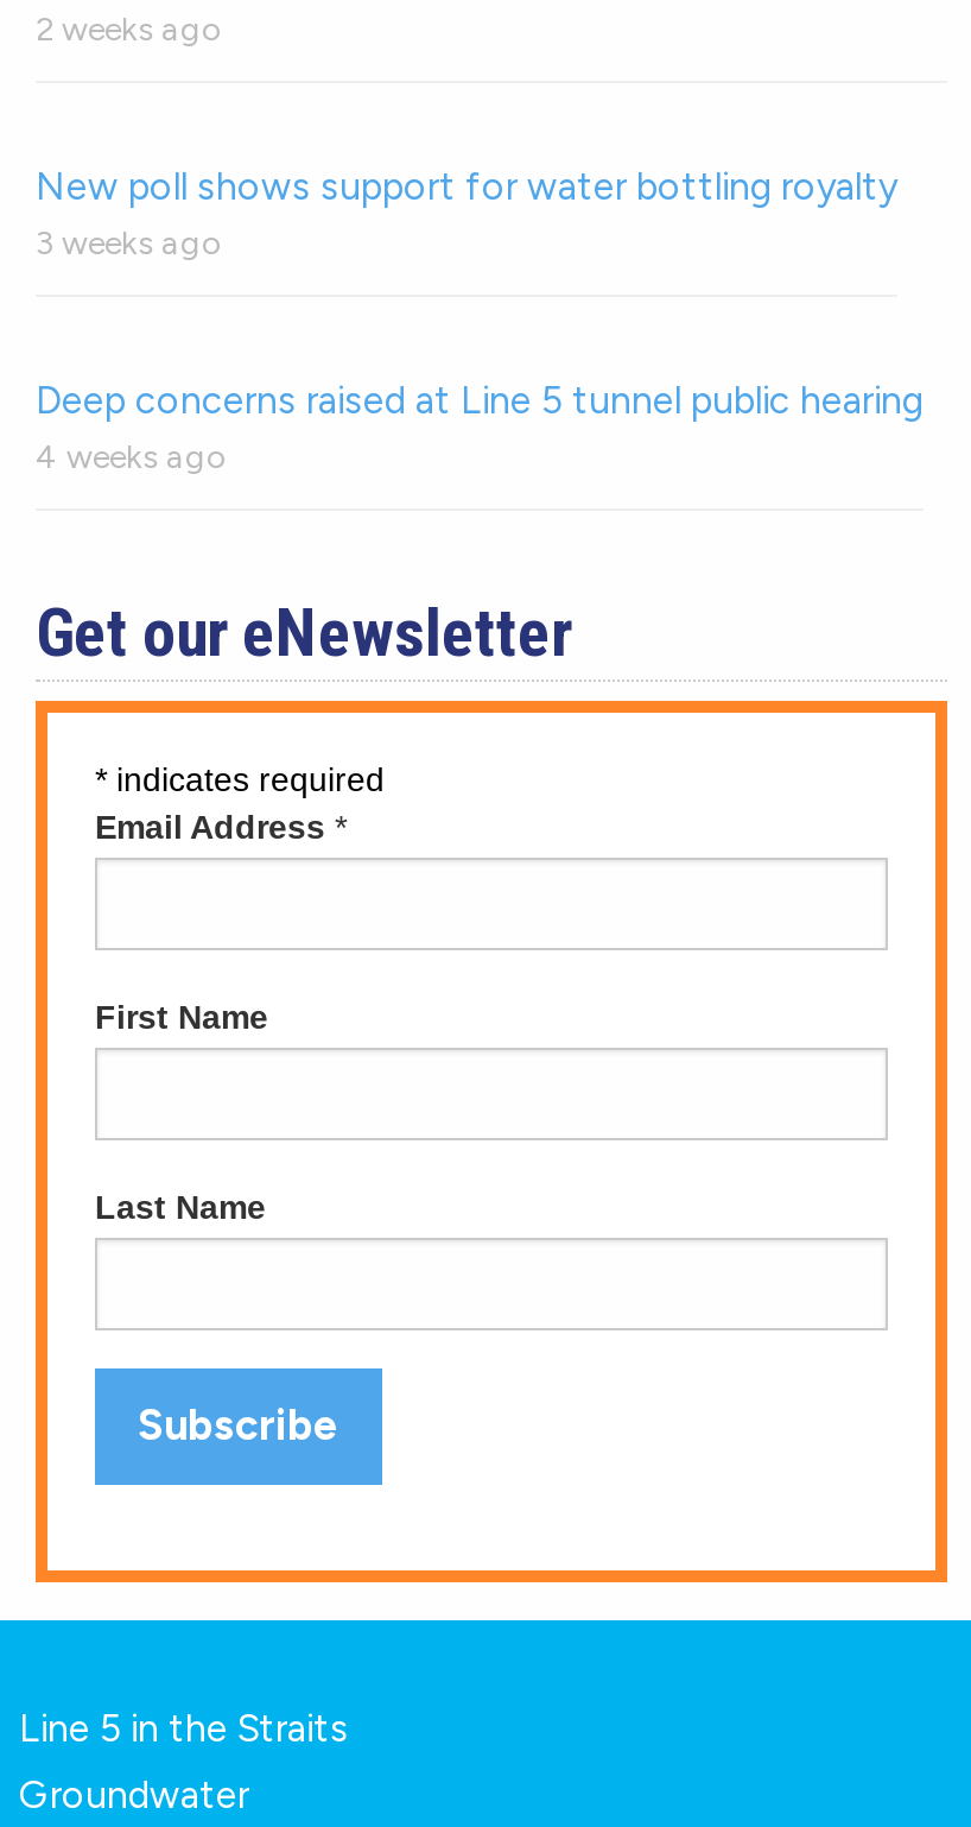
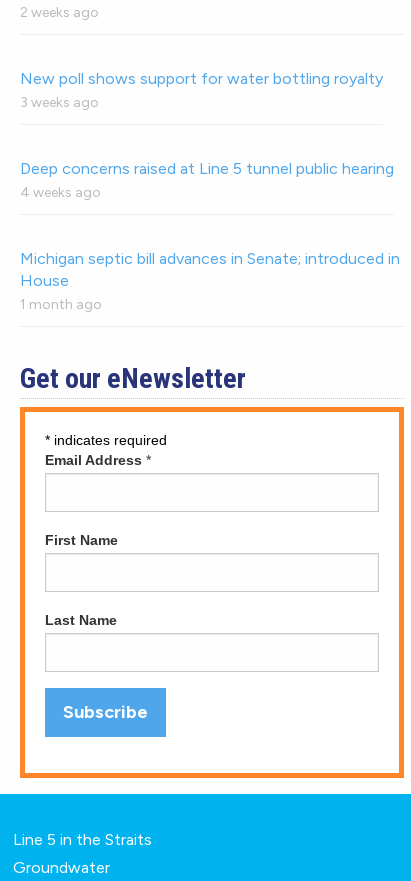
none -> [20,249,400,313] Michigan septic bill advances in Senate; introduced in | House | 1 month ago

